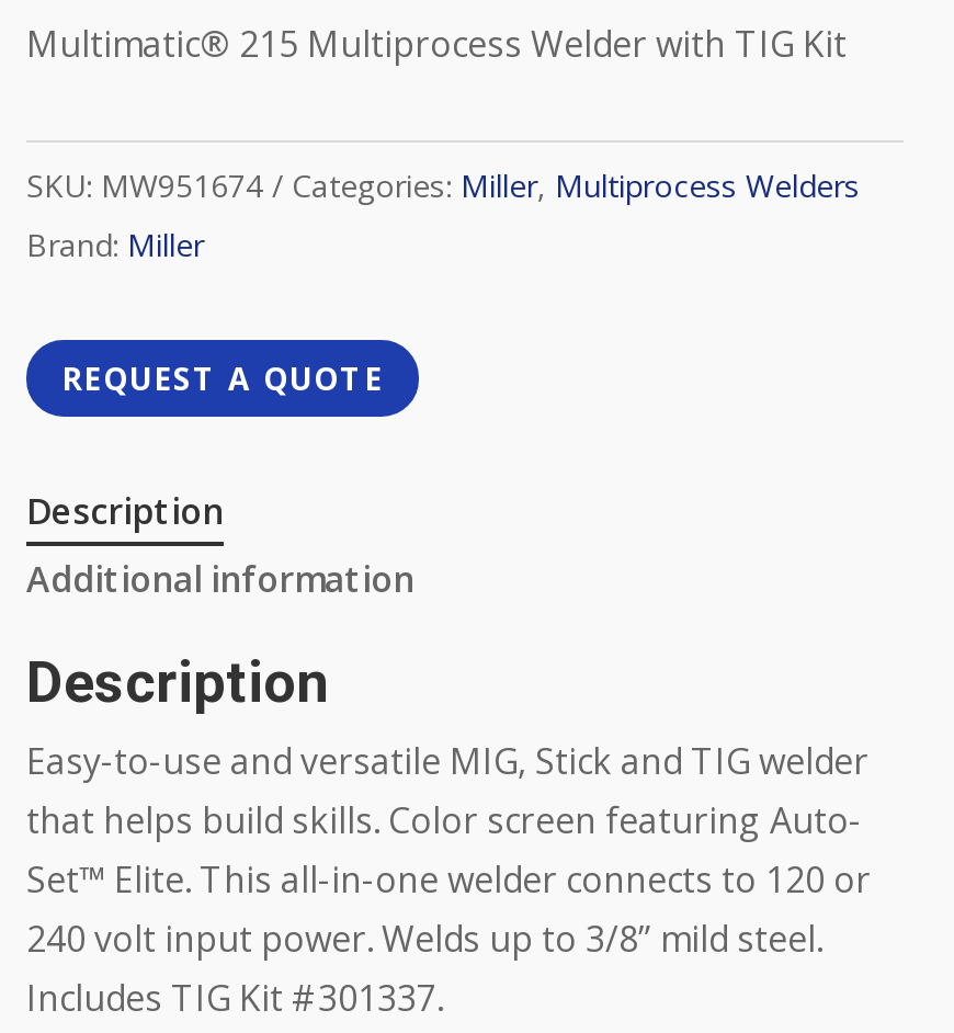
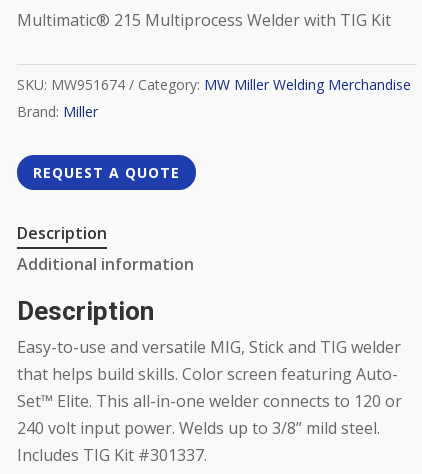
[292,164,860,206] Categories: Miller, Multiprocess Welders -> [138,75,411,94] Category: MW Miller Welding Merchandise

